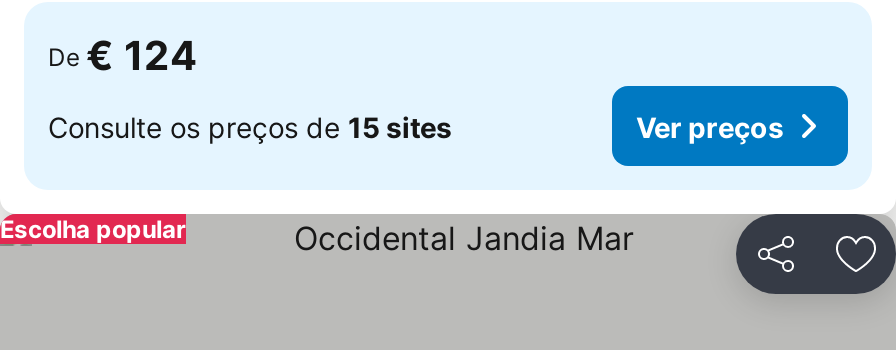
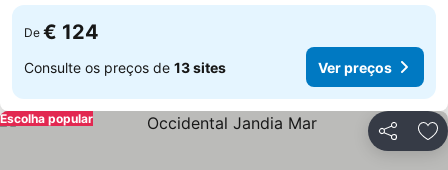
[48,109,452,143] Consulte os preços de 15 sites -> [24,58,226,75] Consulte os preços de 13 sites

